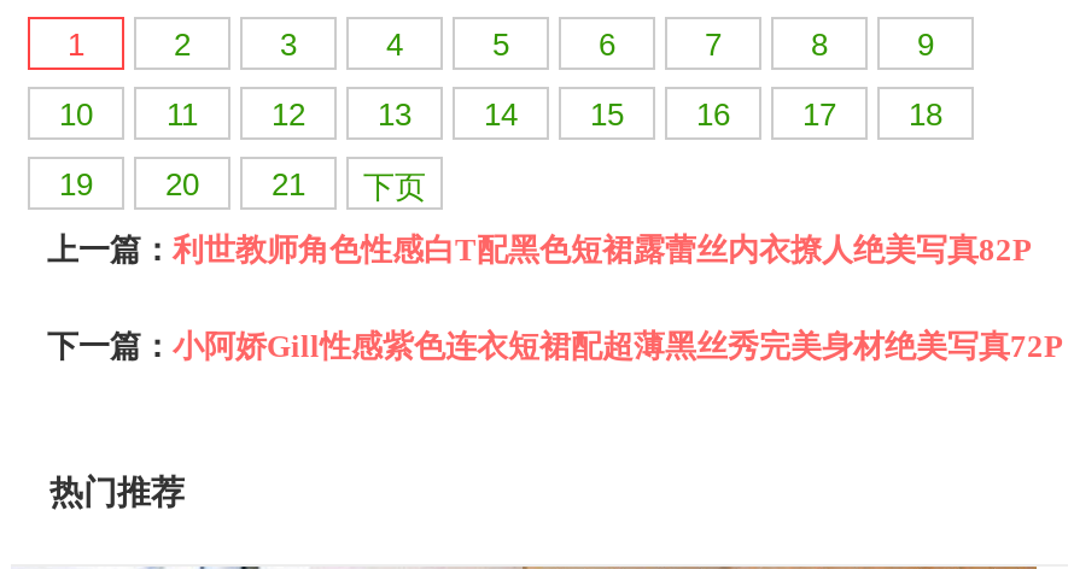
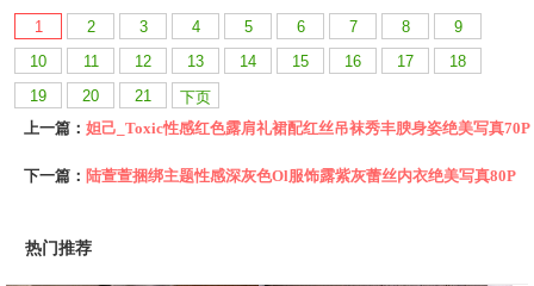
[47,231,1032,267] 上一篇：利世教师角色性感白T配黑色短裙露蕾丝内衣撩人绝美写真82P -> [24,119,530,137] 上一篇：妲己_Toxic性感红色露肩礼裙配红丝吊袜秀丰腴身姿绝美写真70P
[47,328,1063,364] 下一篇：小阿娇Gill性感紫色连衣短裙配超薄黑丝秀完美身材绝美写真72P -> [24,167,516,185] 下一篇：陆萱萱捆绑主题性感深灰色Ol服饰露紫灰蕾丝内衣绝美写真80P

